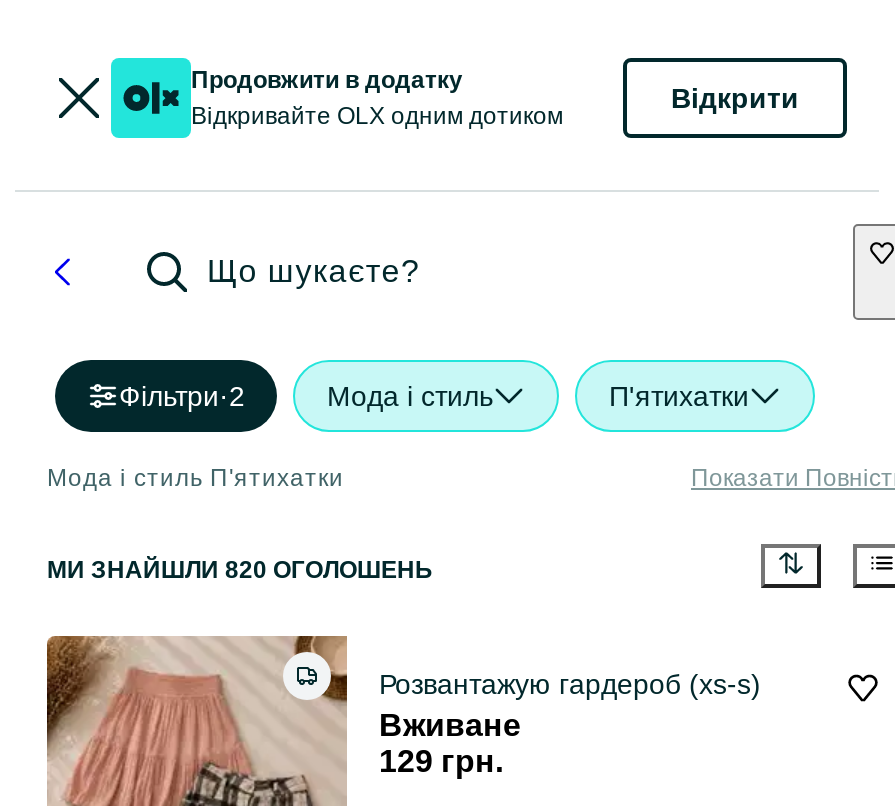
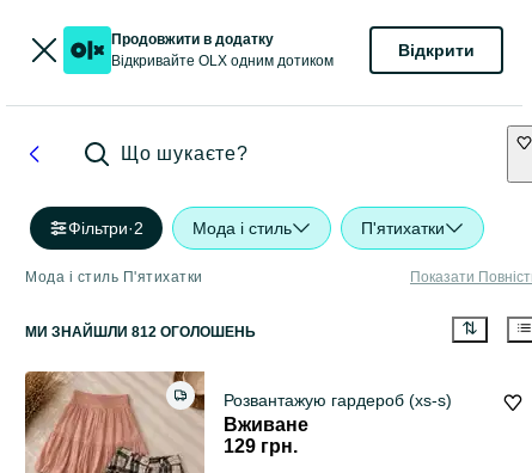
[47,557,433,585] МИ ЗНАЙШЛИ 820 ОГОЛОШЕНЬ -> [25,324,256,341] МИ ЗНАЙШЛИ 812 ОГОЛОШЕНЬ

